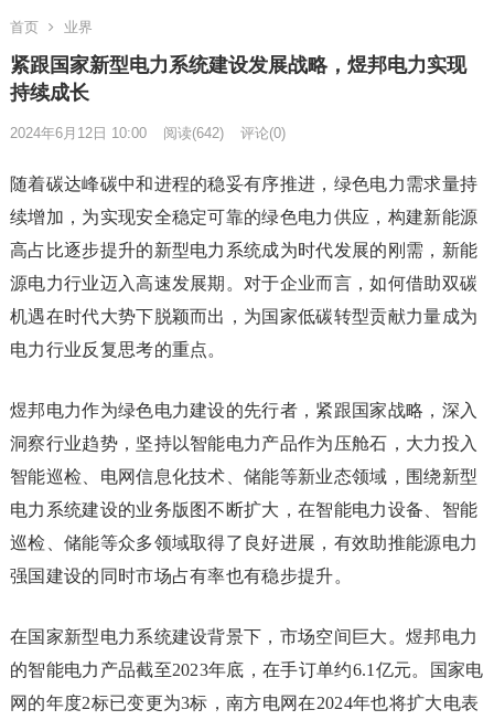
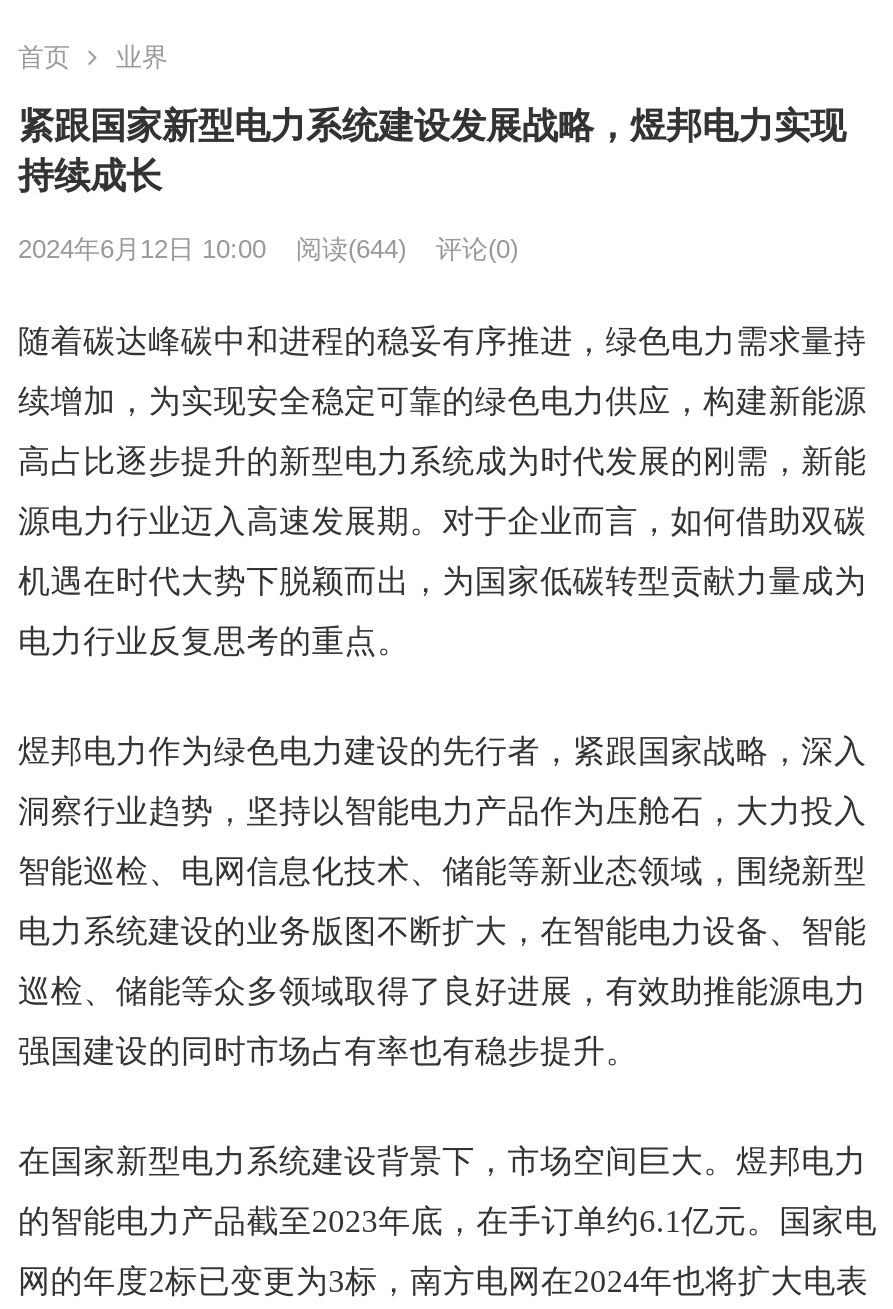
[10,125,286,141] 2024年6月12日 10:00 阅读(642) 评论(0) -> [18,234,518,264] 2024年6月12日 10:00 阅读(644) 评论(0)

